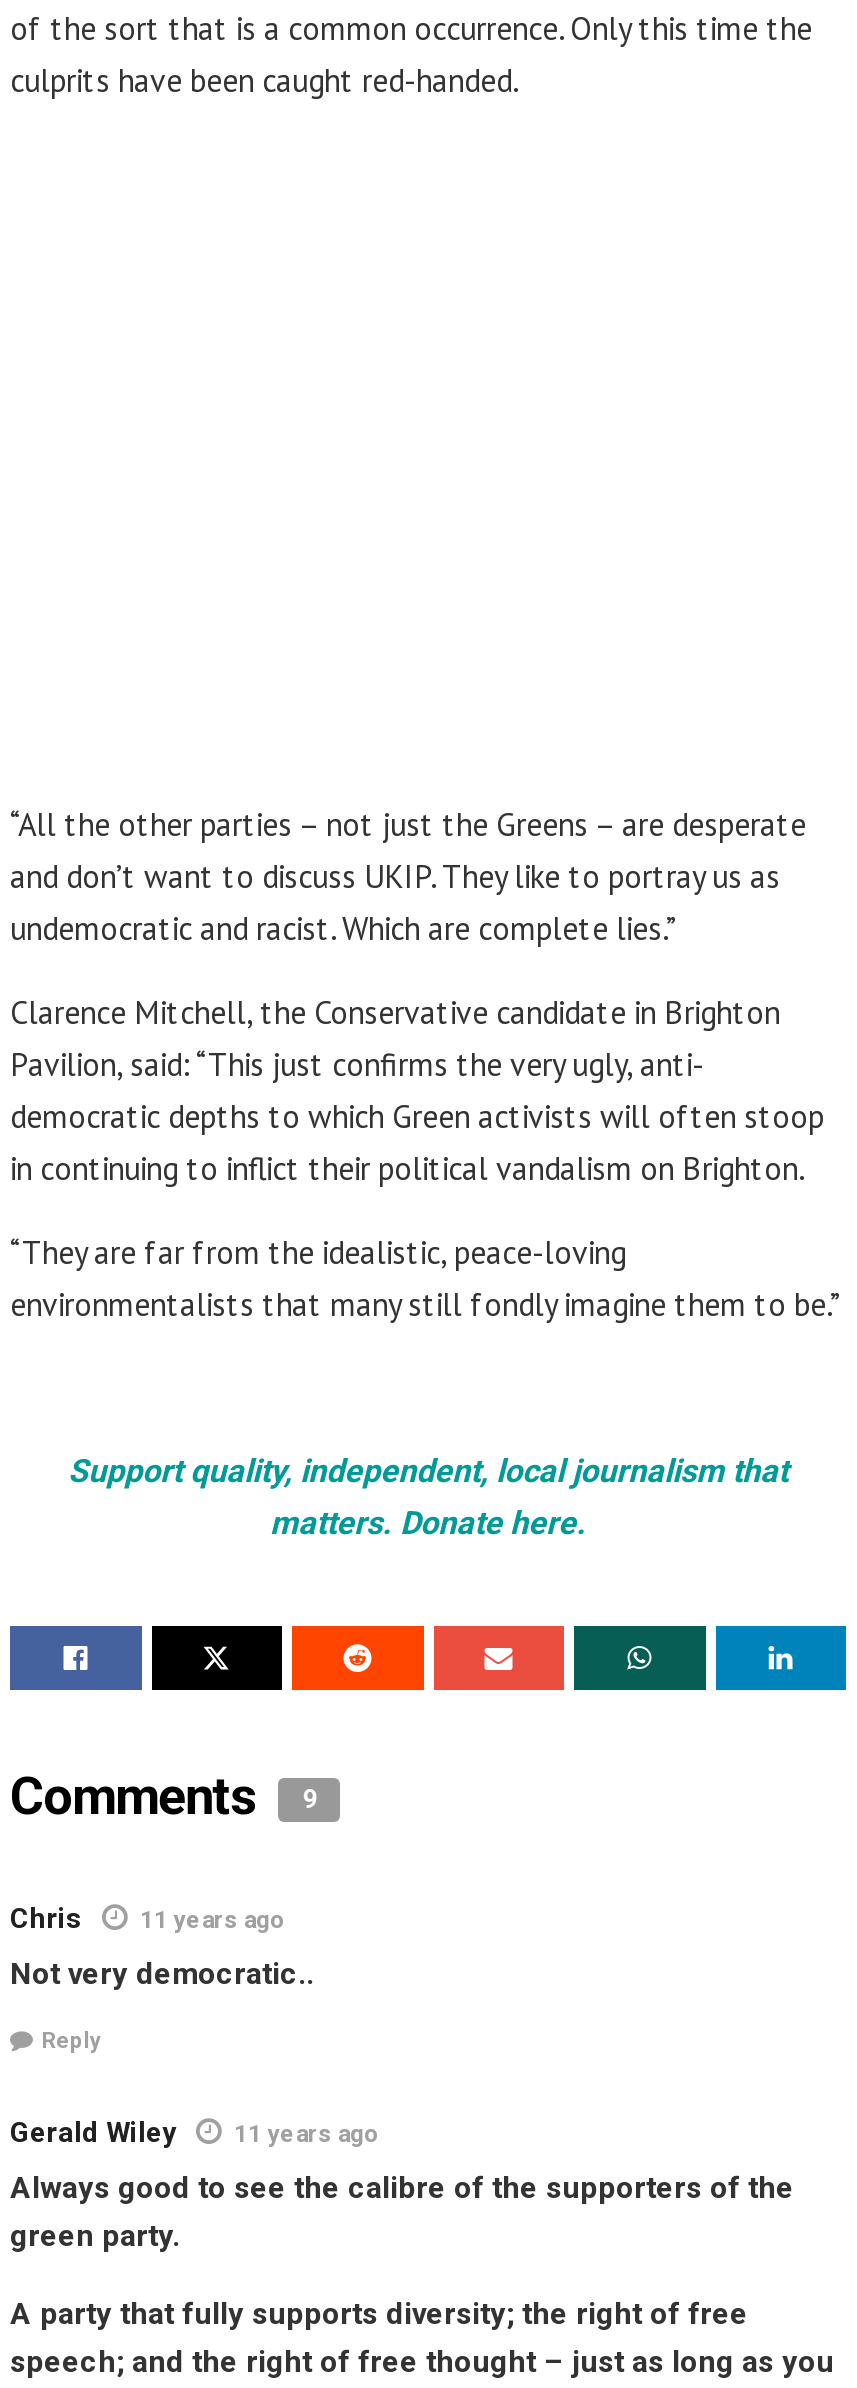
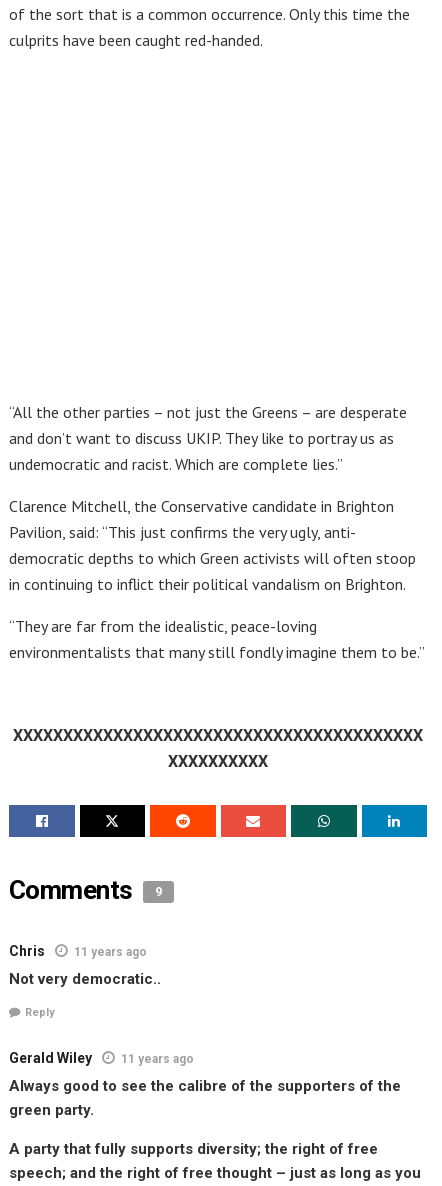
[68,1452,788,1542] Support quality, independent, local journalism that | matters. Donate here. -> [13,726,423,771] XXXXXXXXXXXXXXXXXXXXXXXXXXXXXXXXXXXXXXXXX | XXXXXXXXXX

